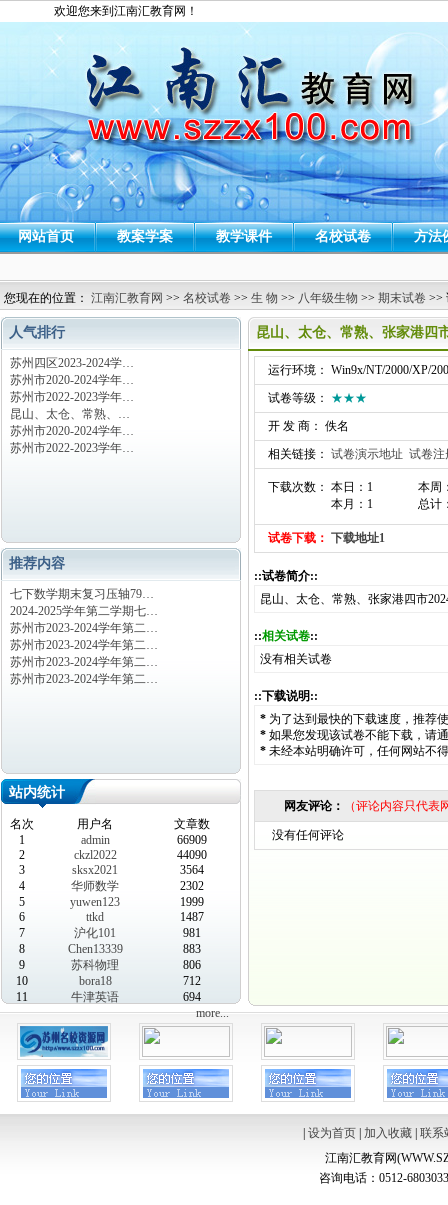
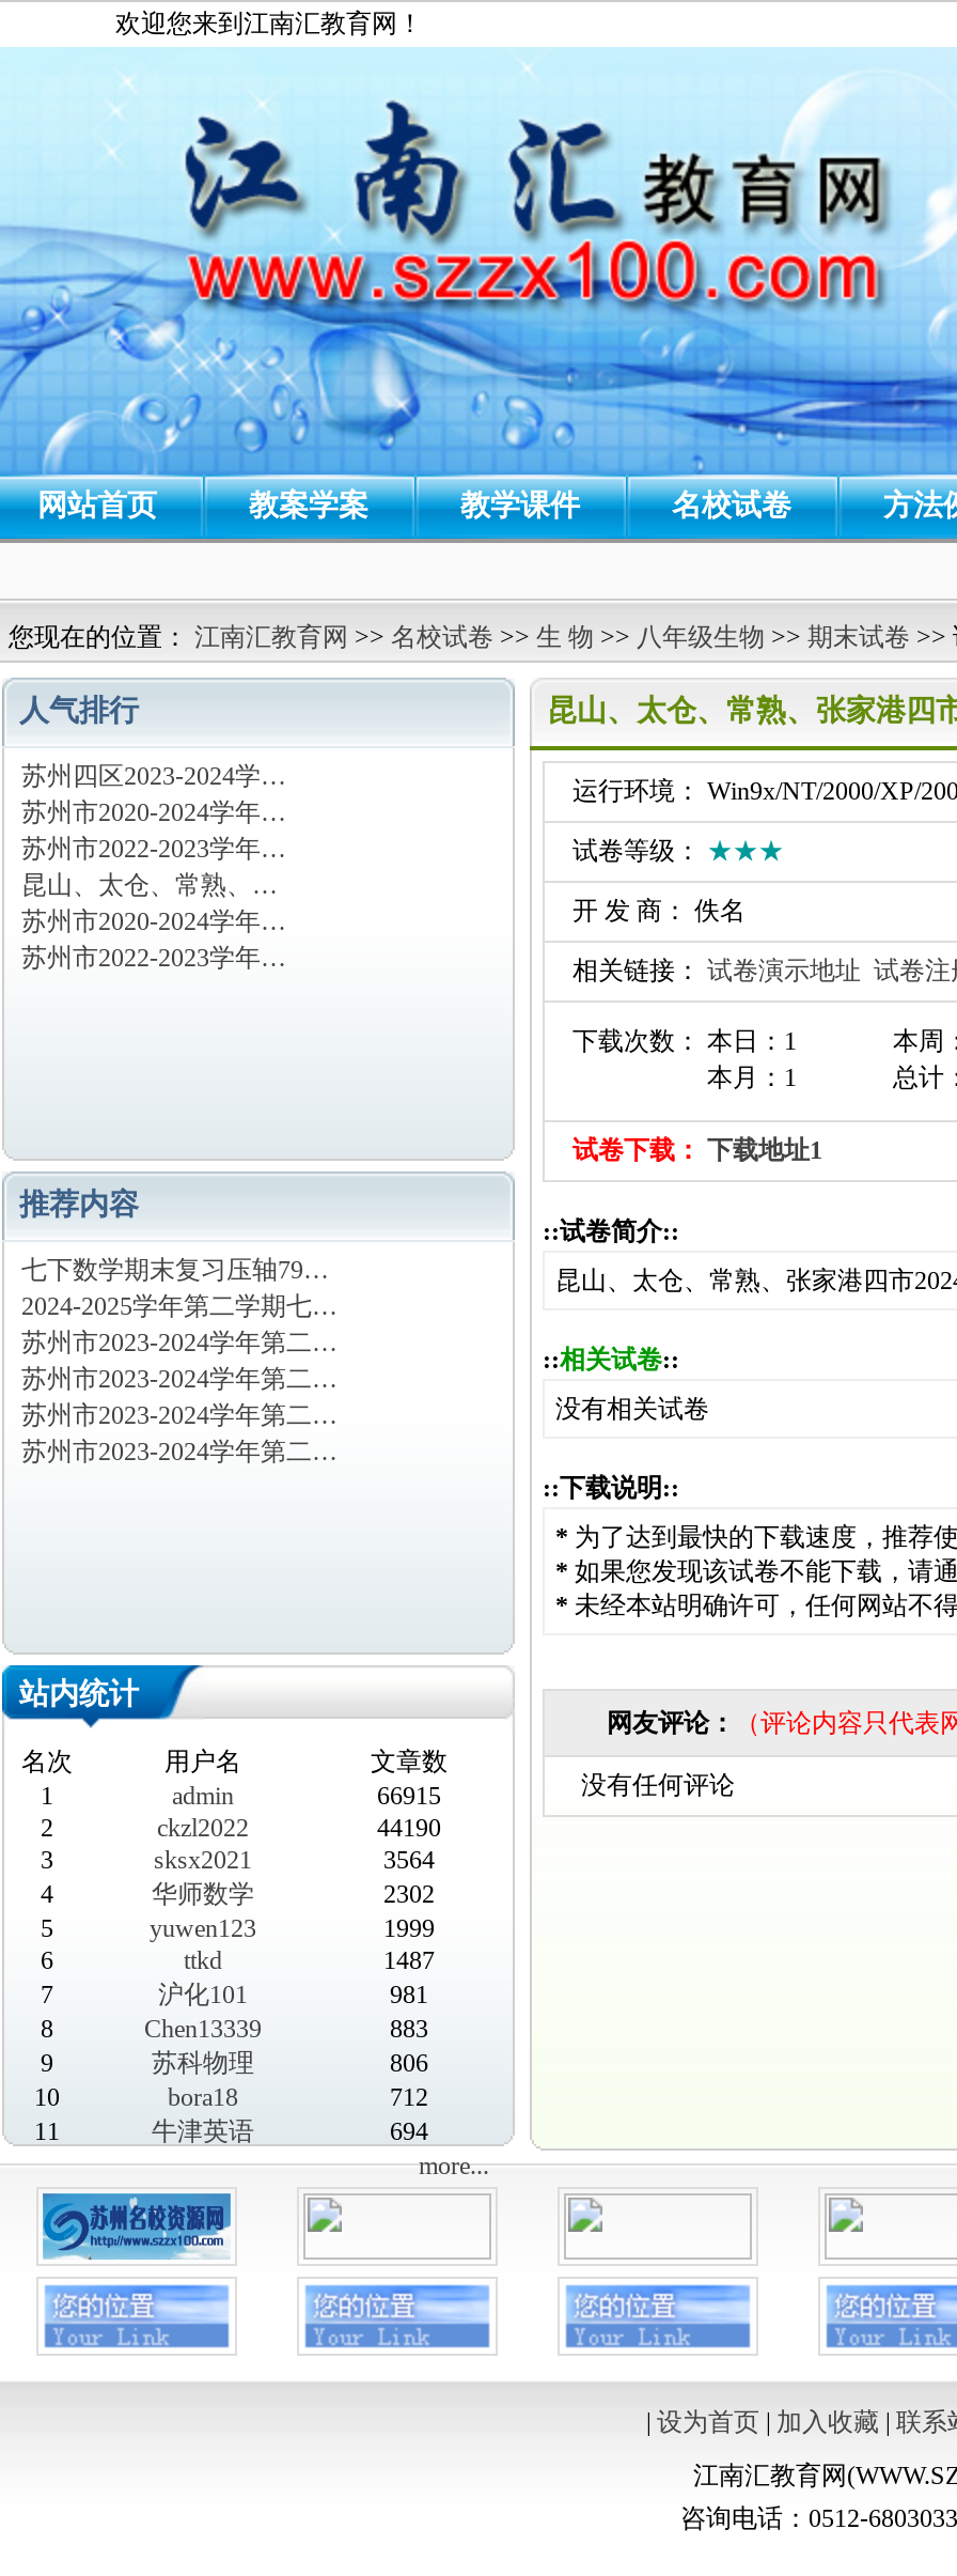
[176,833,206,847] 66909 -> [377,1781,441,1811] 66915
[176,848,206,862] 44090 -> [377,1813,441,1843] 44190

